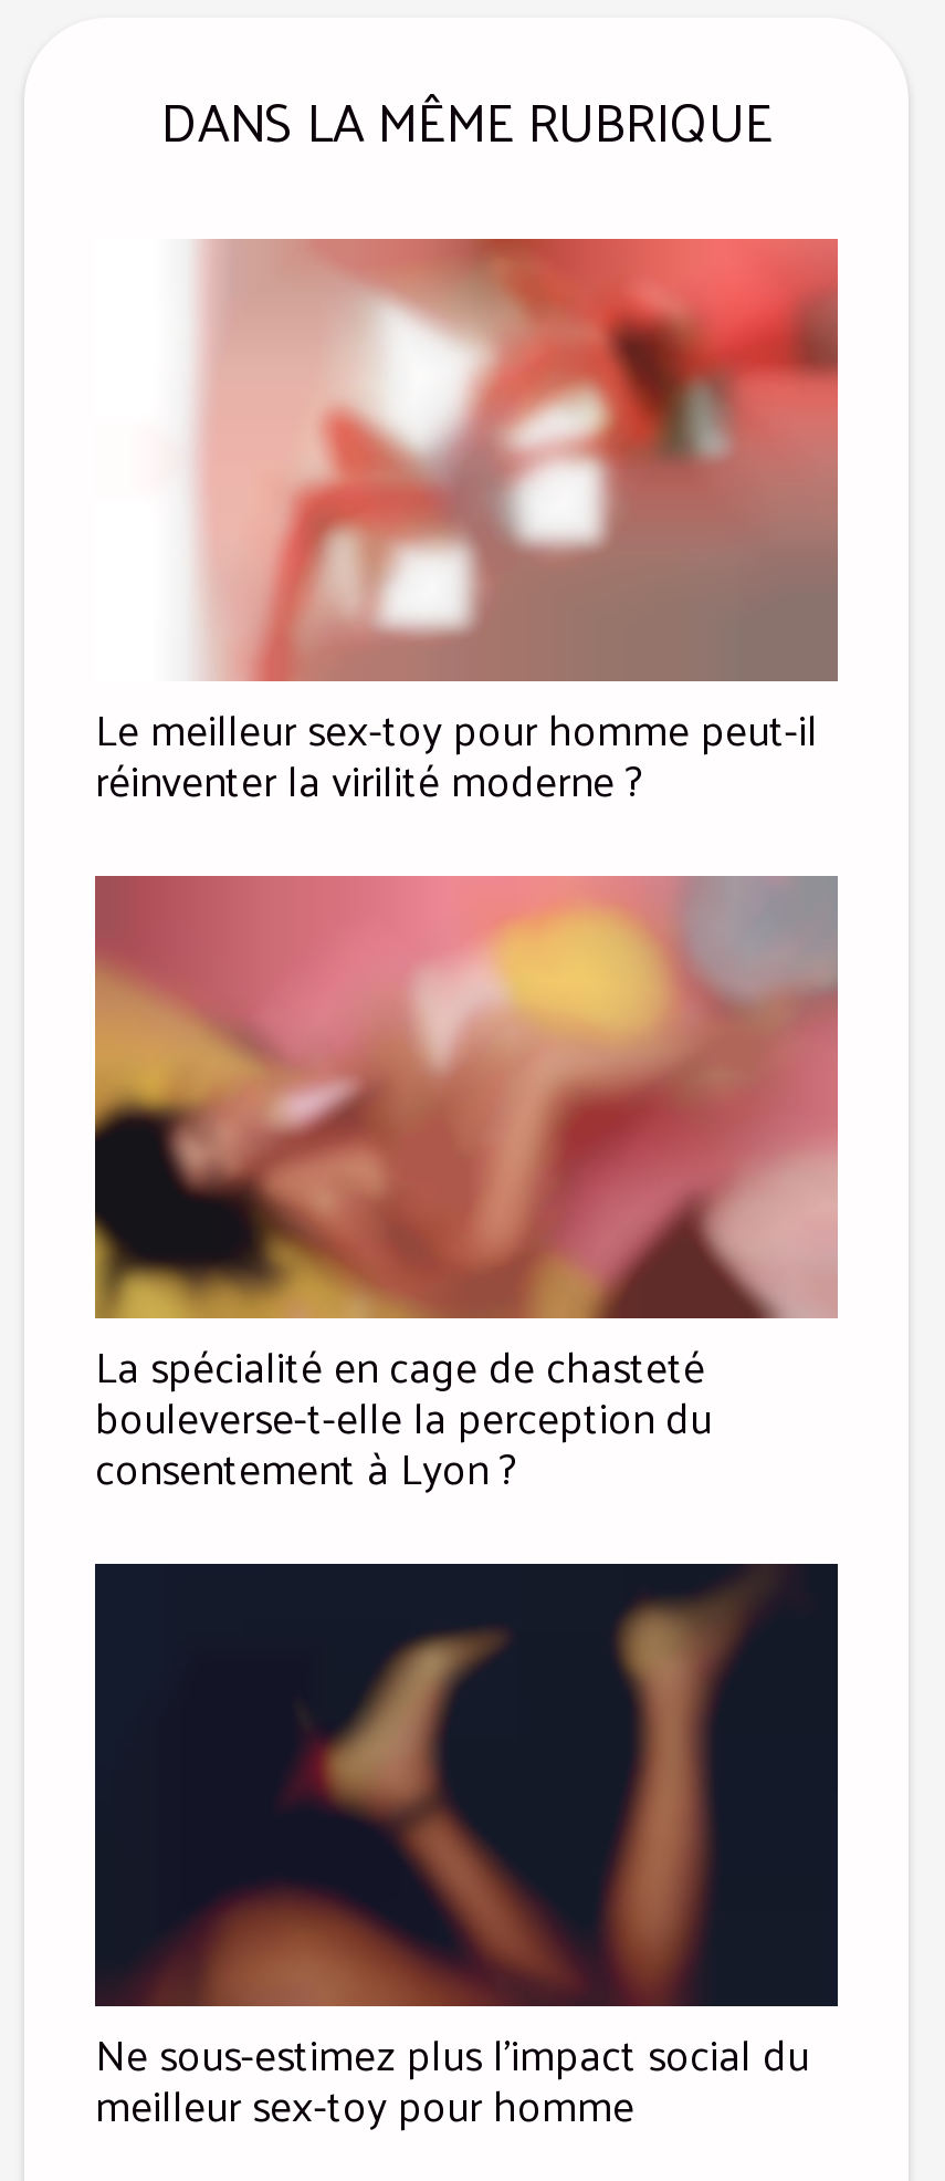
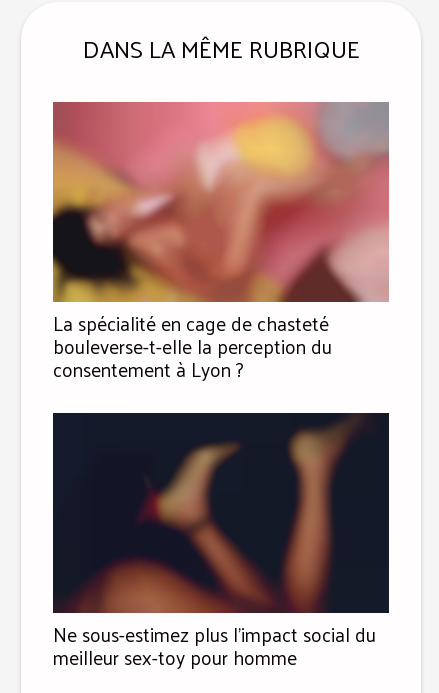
[95,239,838,816] [image] | Le meilleur sex-toy pour homme peut-il | réinventer la virilité moderne ? -> none

